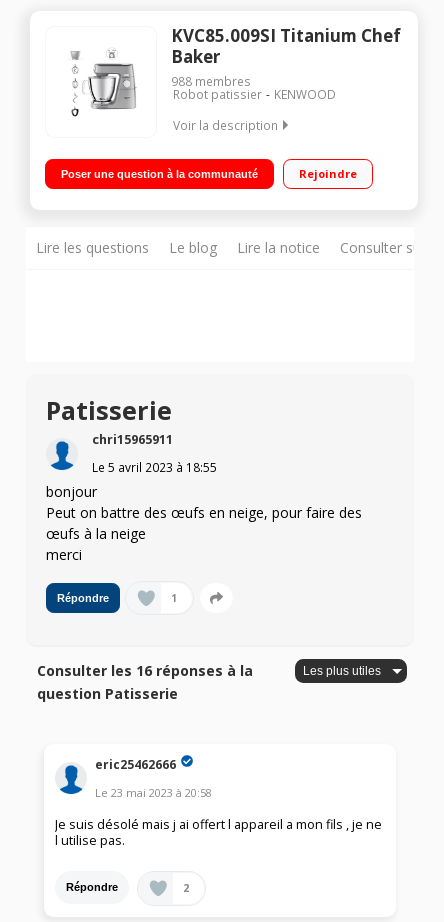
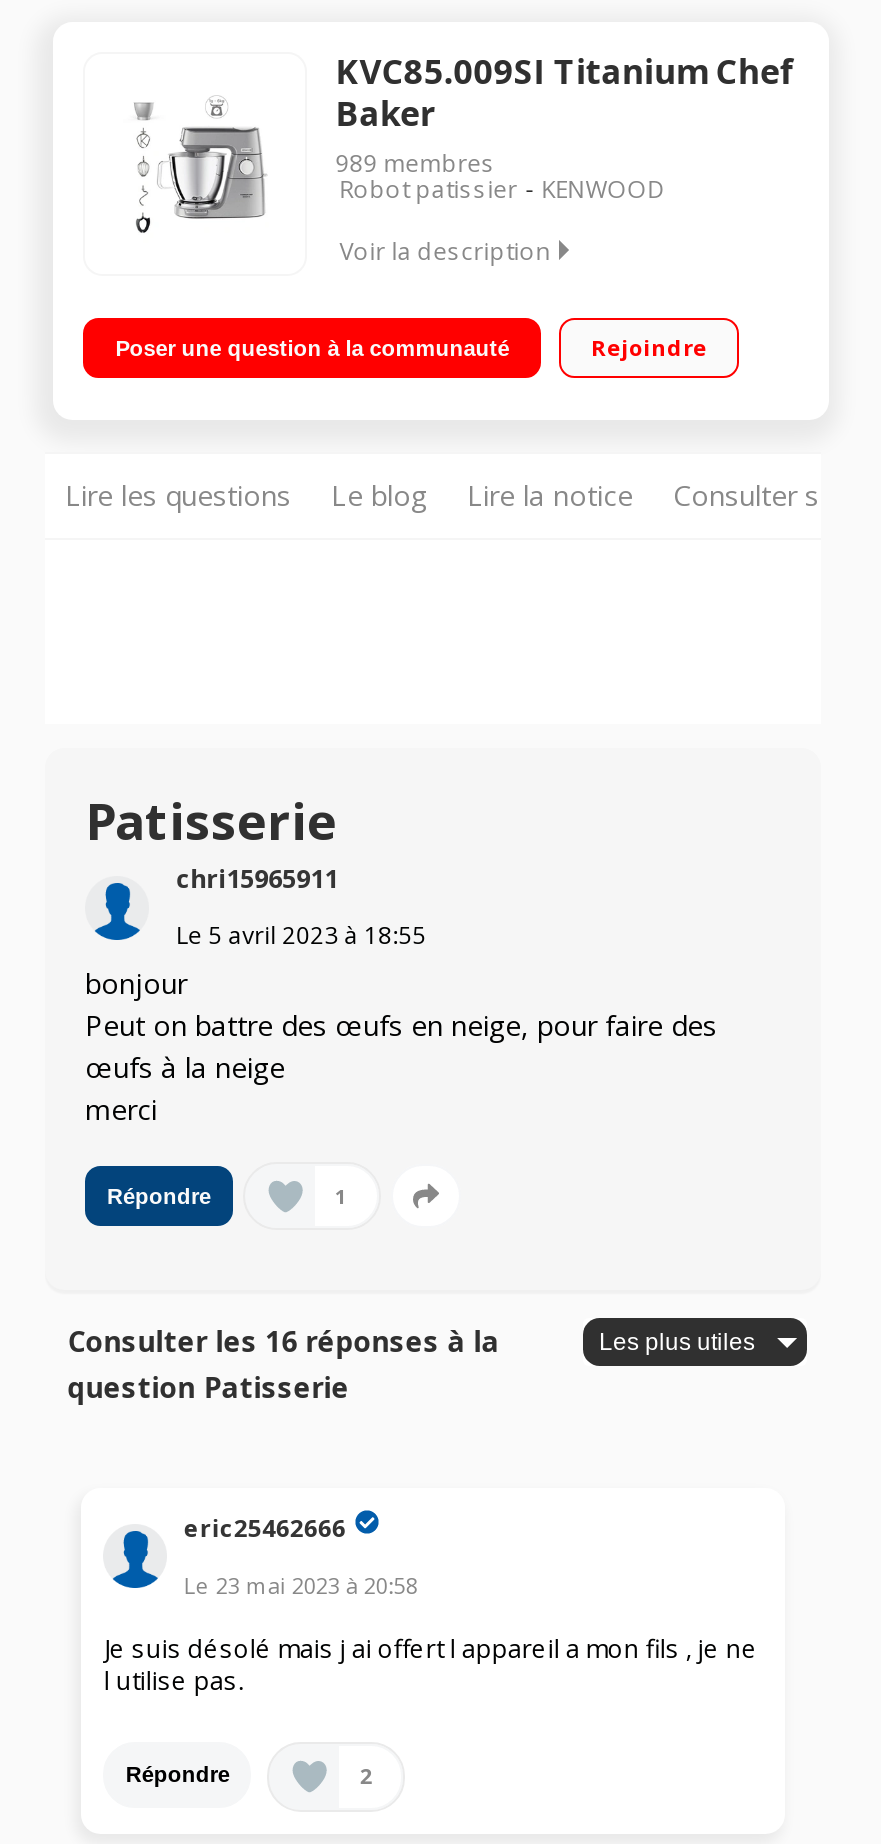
[171,73,251,89] 988 membres -> [335,146,495,178] 989 membres

